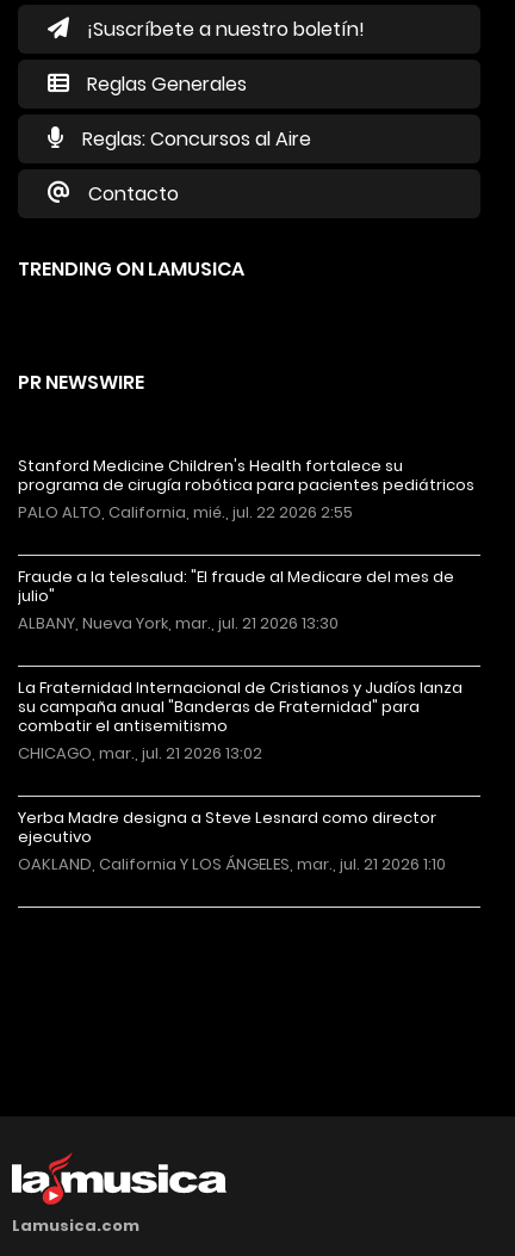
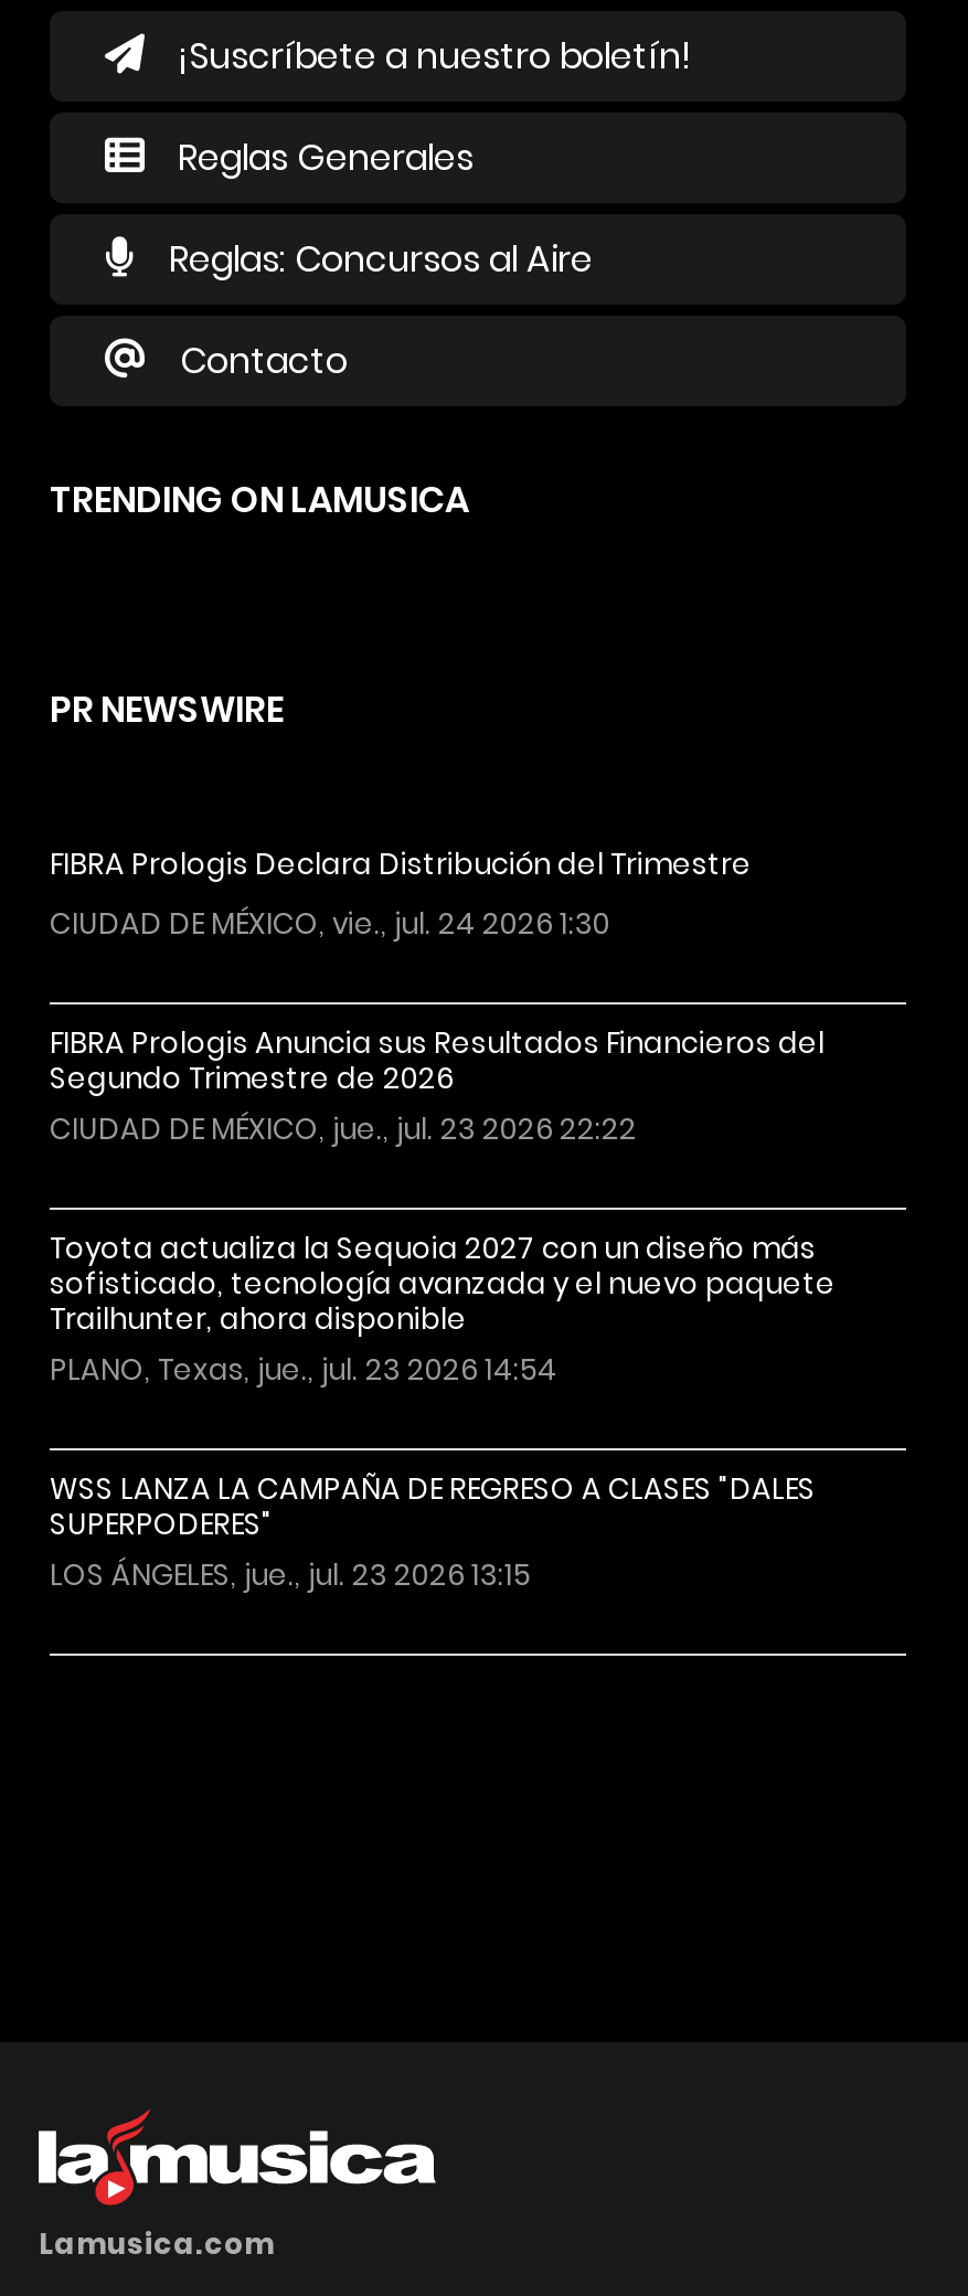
[18,454,474,524] Stanford Medicine Children's Health fortalece su | programa de cirugía robótica para pacientes pediátricos | PALO ALTO, California, mié., jul. 22 2026 2:55 -> [50,843,752,945] FIBRA Prologis Declara Distribución del Trimestre | CIUDAD DE MÉXICO, vie., jul. 24 2026 1:30
[18,565,454,635] Fraude a la telesalud: "El fraude al Medicare del mes de | julio" | ALBANY, Nueva York, mar., jul. 21 2026 13:30 -> [50,1022,825,1150] FIBRA Prologis Anuncia sus Resultados Financieros del | Segundo Trimestre de 2026 | CIUDAD DE MÉXICO, jue., jul. 23 2026 22:22
[18,676,463,765] La Fraternidad Internacional de Cristianos y Judíos lanza | su campaña anual "Banderas de Fraternidad" para | combatir el antisemitismo | CHICAGO, mar., jul. 21 2026 13:02 -> [50,1227,836,1391] Toyota actualiza la Sequoia 2027 con un diseño más | sofisticado, tecnología avanzada y el nuevo paquete | Trailhunter, ahora disponible | PLANO, Texas, jue., jul. 23 2026 14:54
[18,806,446,876] Yerba Madre designa a Steve Lesnard como director | ejecutivo | OAKLAND, California Y LOS ÁNGELES, mar., jul. 21 2026 1:10 -> [50,1468,816,1596] WSS LANZA LA CAMPAÑA DE REGRESO A CLASES "DALES | SUPERPODERES" | LOS ÁNGELES, jue., jul. 23 2026 13:15

